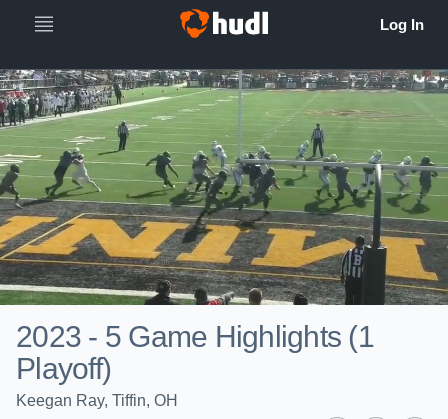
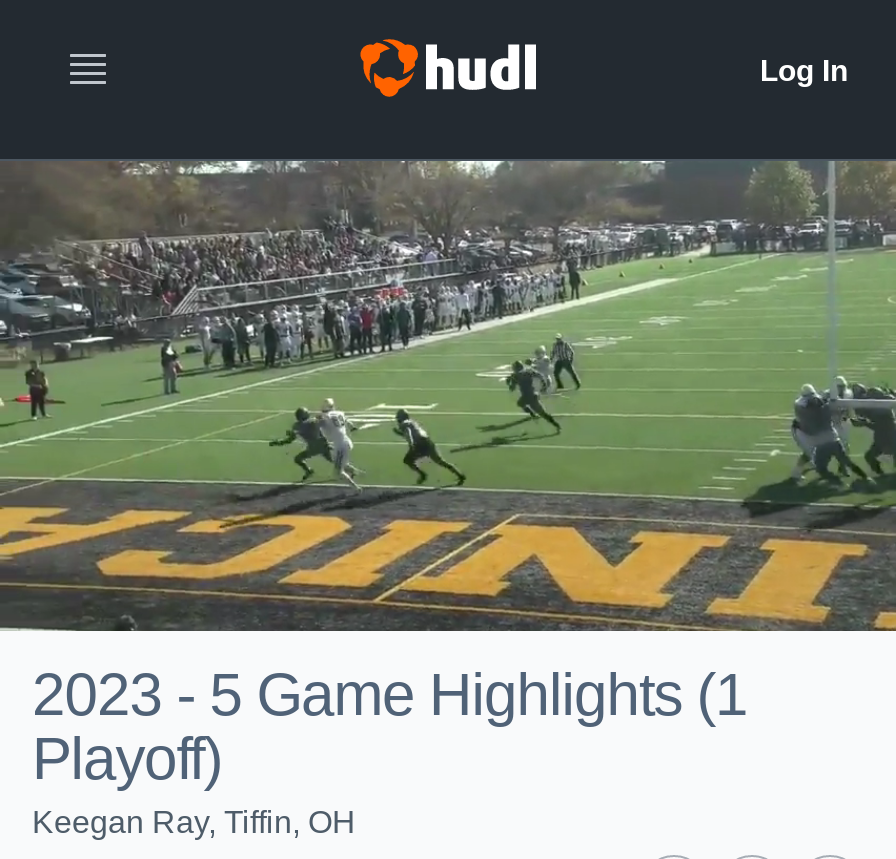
[3,69,445,306] [image] -> [6,159,890,633] [image]

